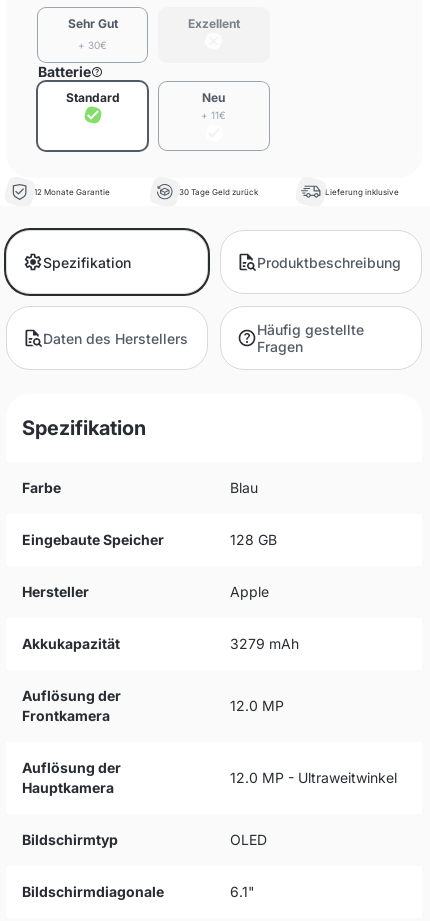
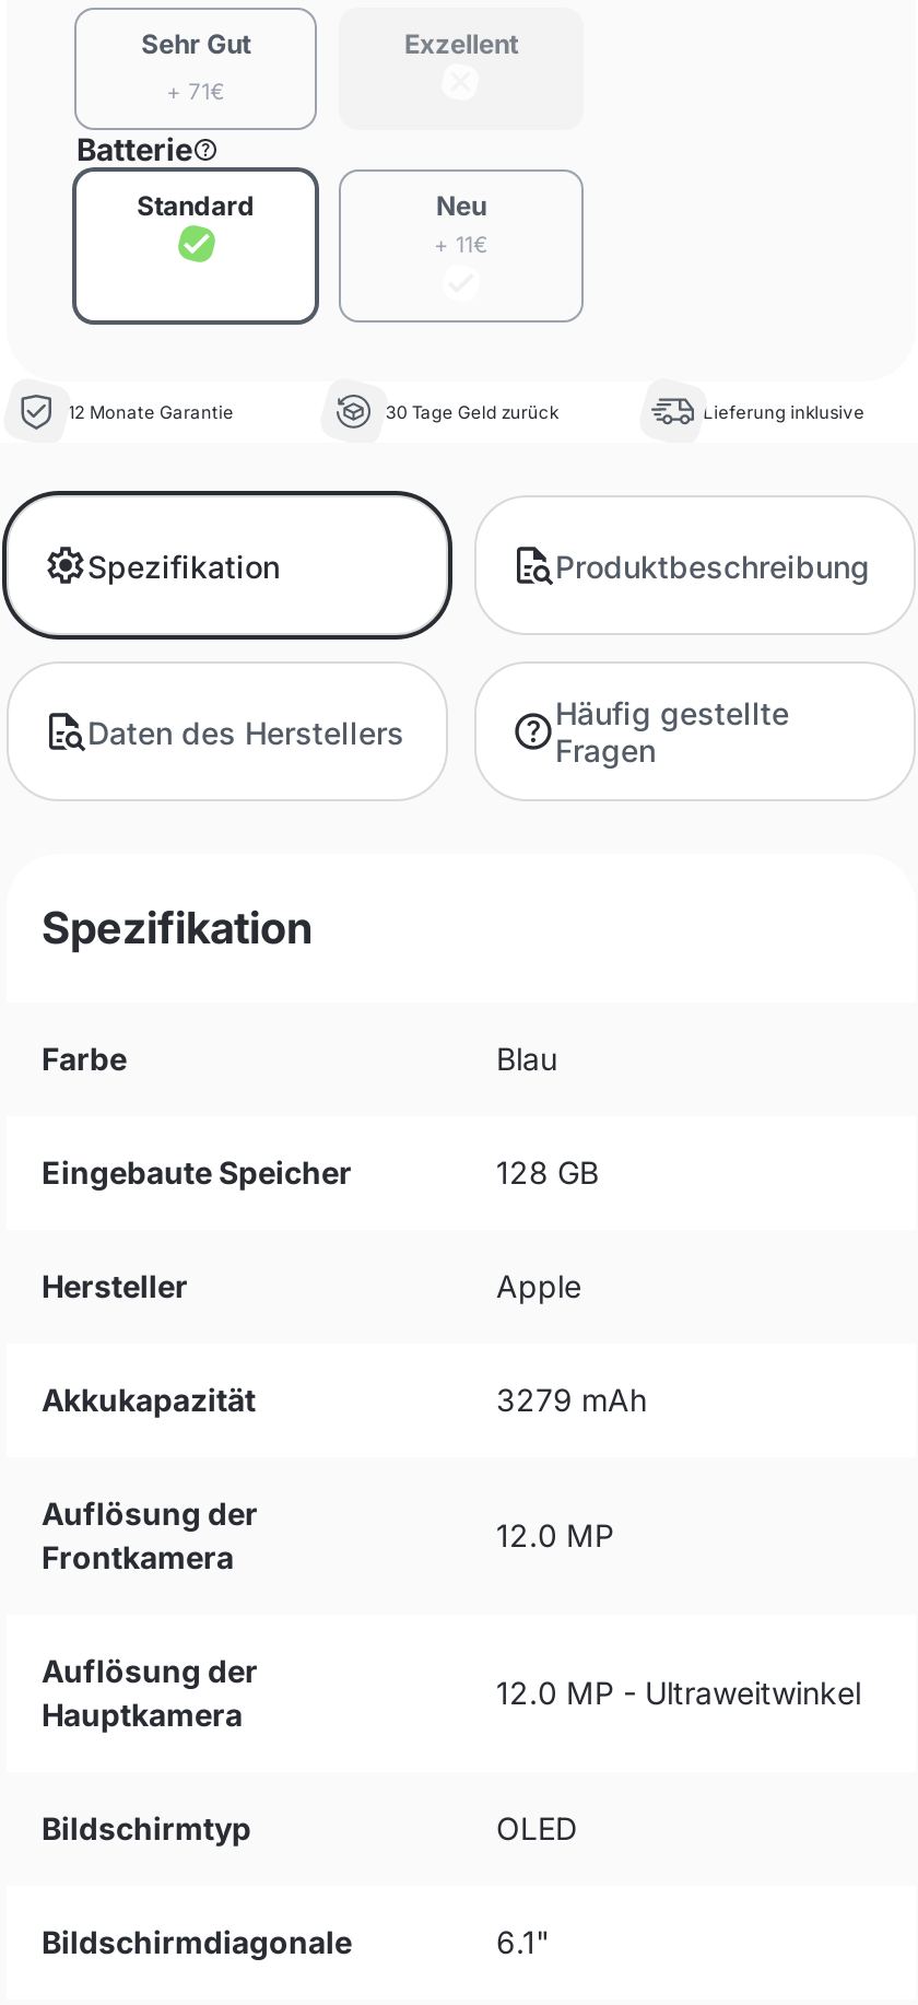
[78,39,107,51] + 30€ -> [167,78,226,104] + 71€

